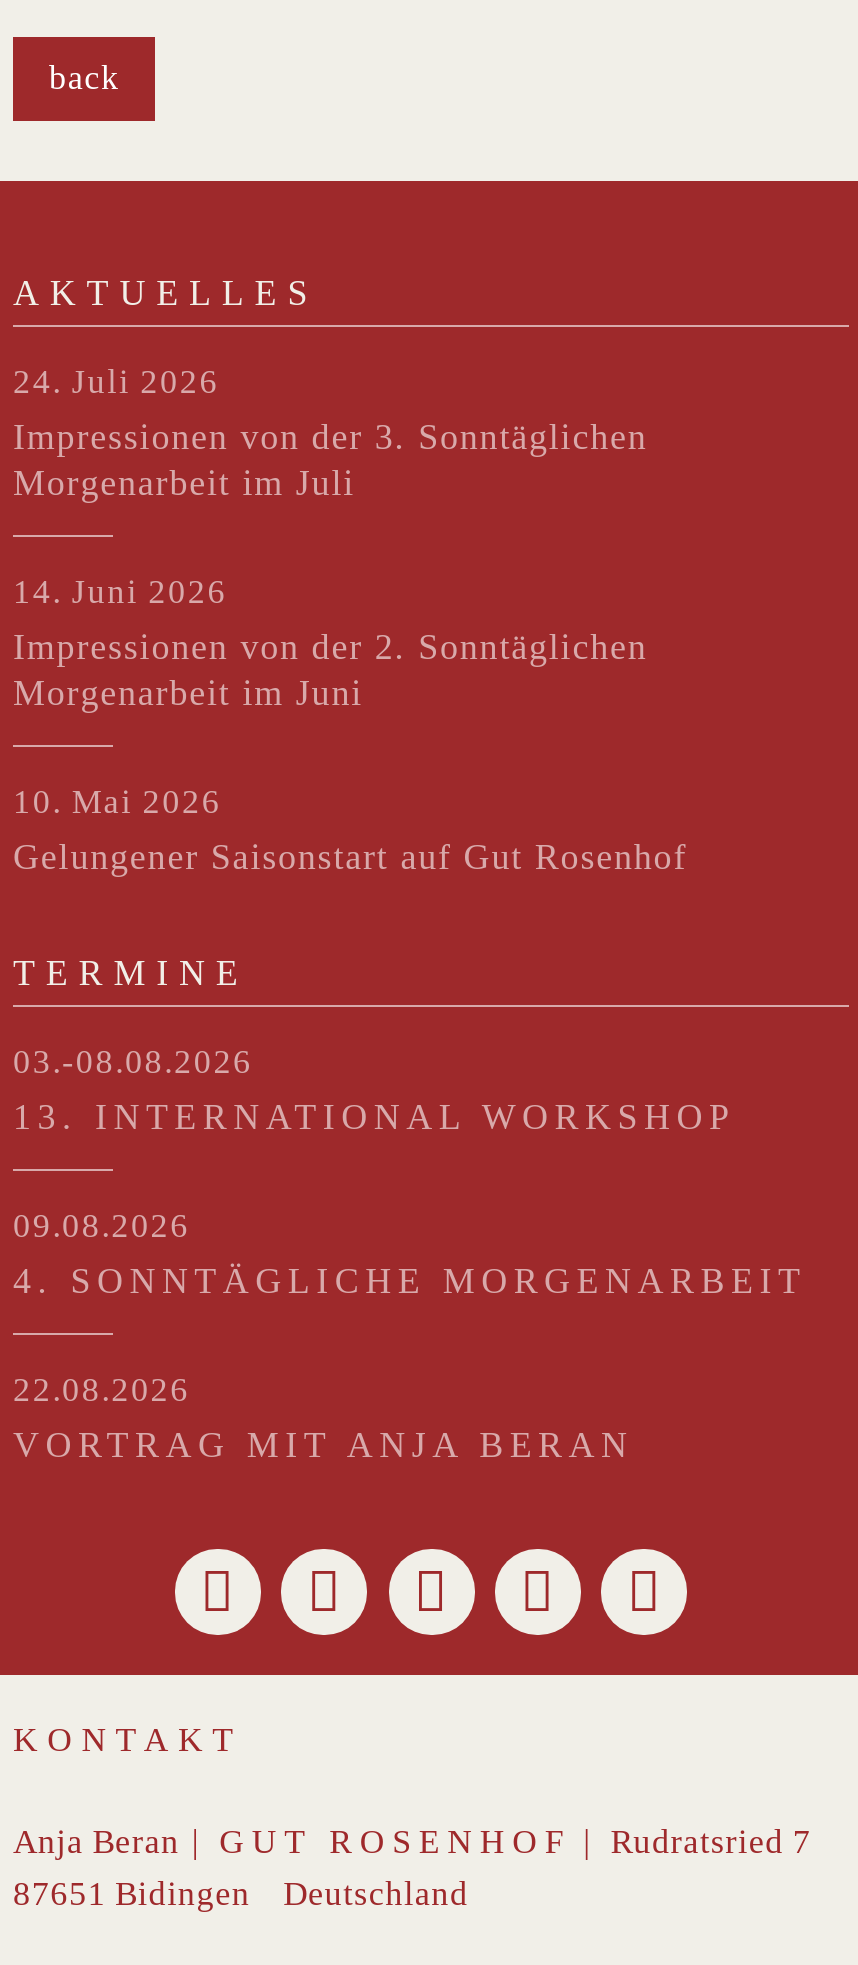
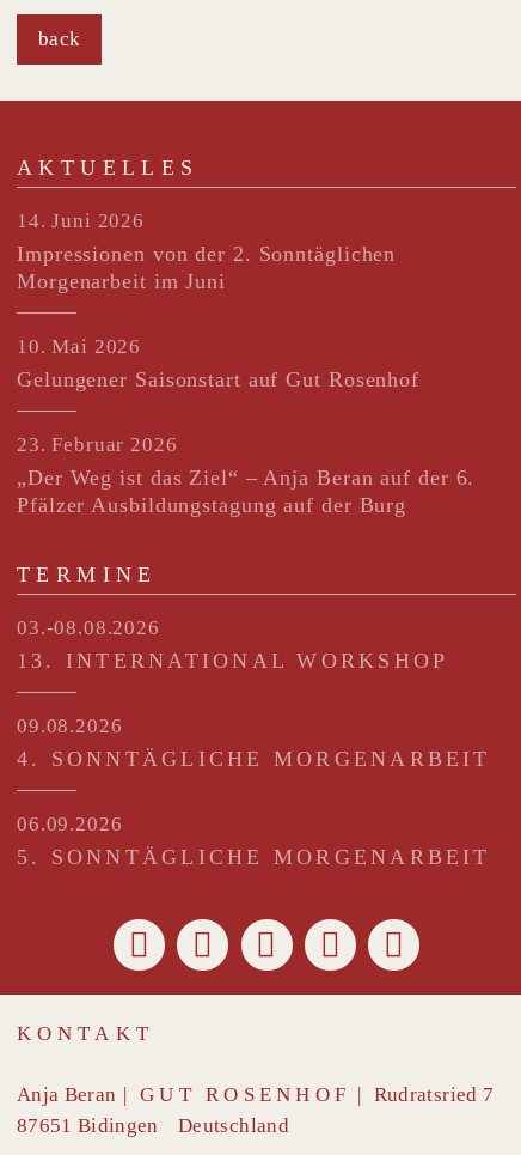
[13,363,648,503] 24. Juli 2026 | Impressionen von der 3. Sonntäglichen | Morgenarbeit im Juli -> none
moved [13,573,687,877] -> [17,209,420,391]: 14. Juni 2026 | Impressionen von der 2. Sonntäglichen | Morgenarbeit im Juni | 10. Mai 2026 | Gelungener Saisonstart auf Gut Rosenhof
none -> [17,433,475,517] 23. Februar 2026 | „Der Weg ist das Ziel“ – Anja Beran auf der 6. | Pfälzer Ausbildungstagung auf der Burg
[13,1371,634,1465] 22.08.2026 | VORTRAG MIT ANJA BERAN -> [17,813,491,869] 06.09.2026 | 5. SONNTÄGLICHE MORGENARBEIT

